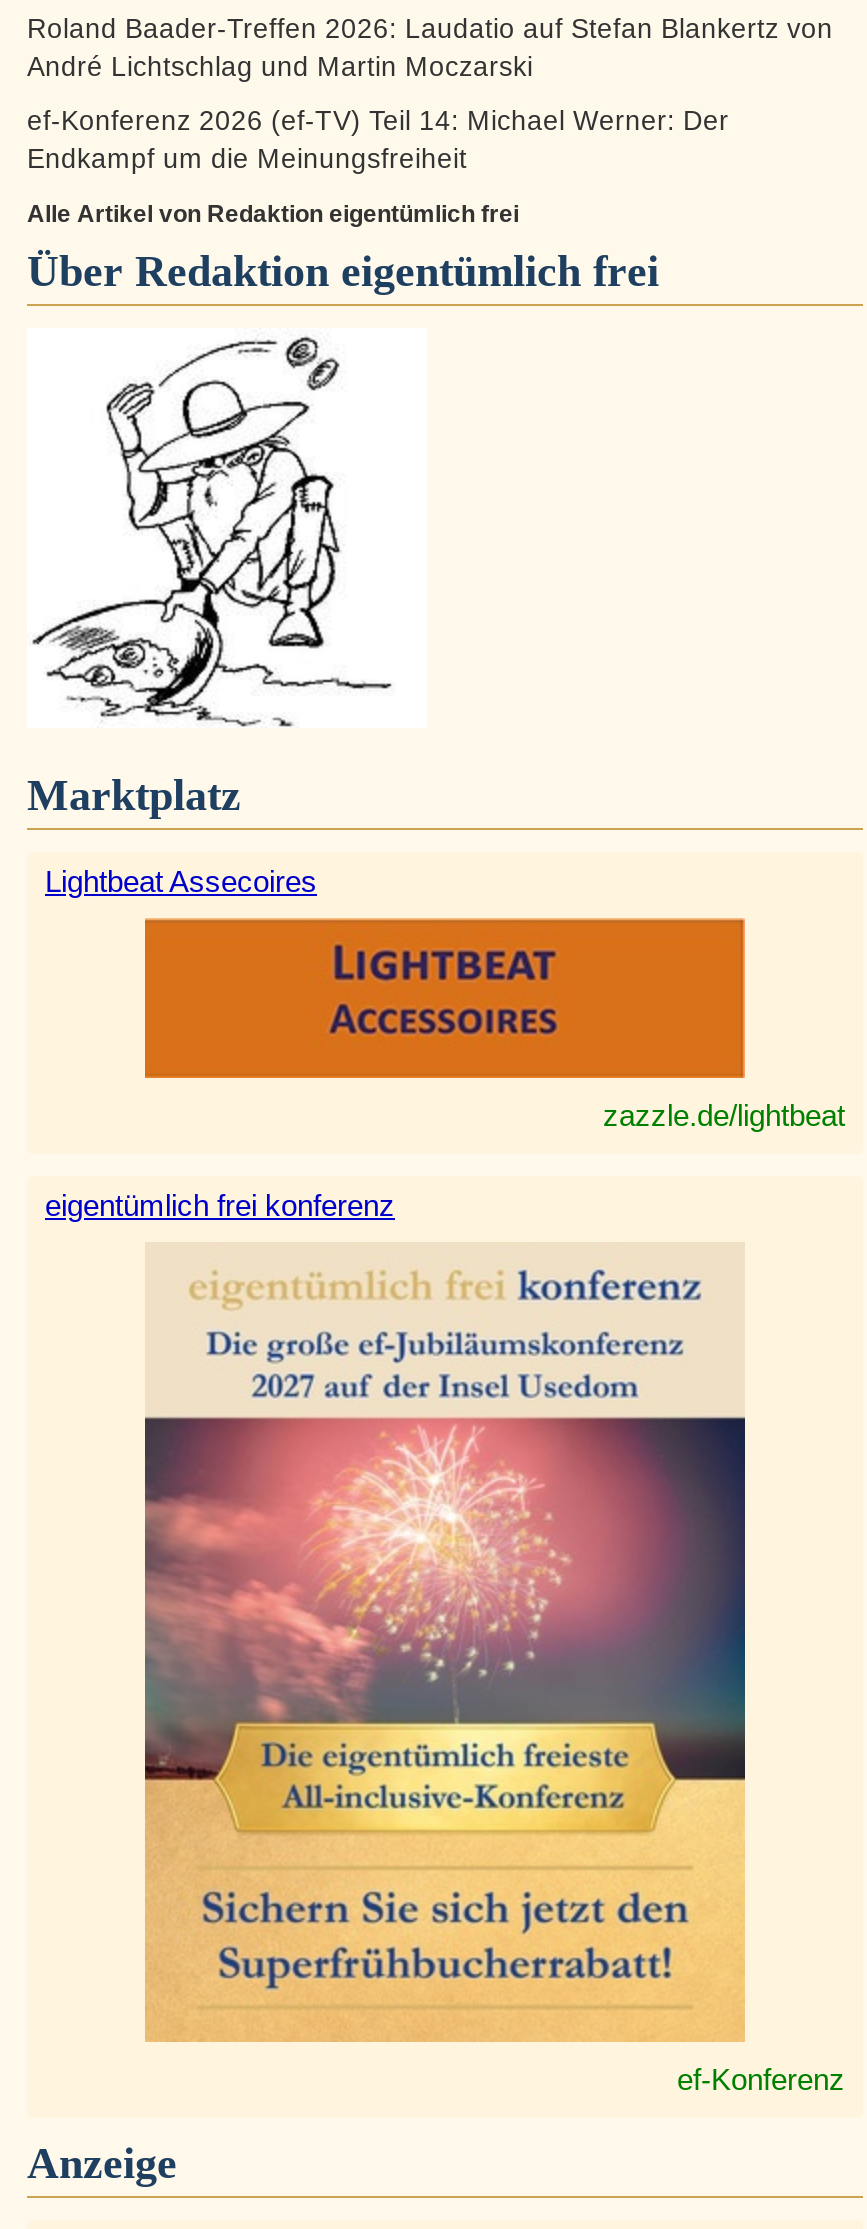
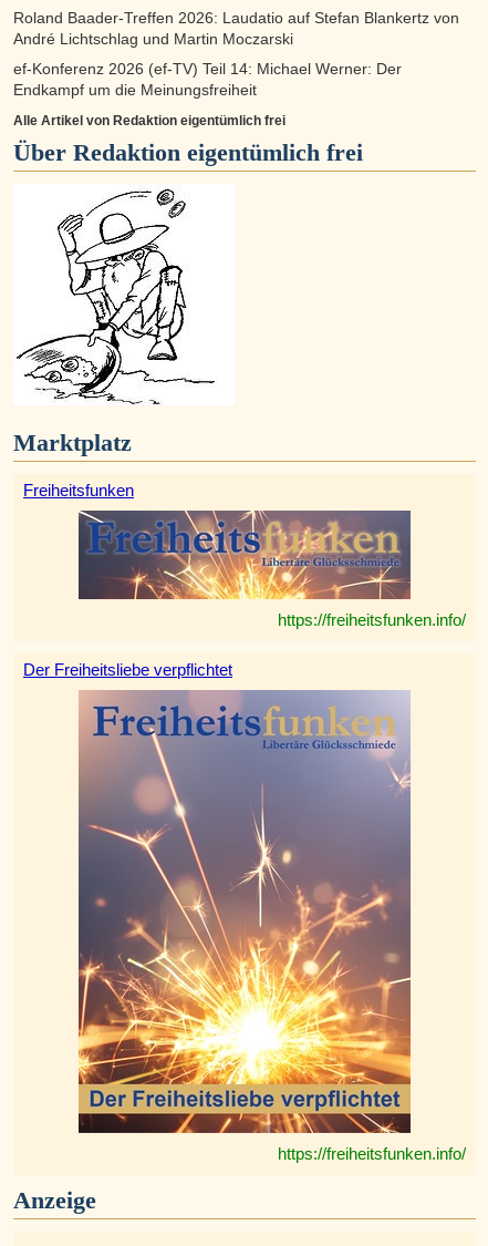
[45,864,317,898] Lightbeat Assecoires -> [23,481,134,500] Freiheitsfunken
[143,916,845,1132] [image] | zazzle.de/lightbeat -> [77,509,466,629] [image] | https://freiheitsfunken.info/
[45,1188,395,1222] eigentümlich frei konferenz -> [23,660,232,679] Der Freiheitsliebe verpflichtet
[143,1244,845,2096] [image] | ef-Konferenz -> [77,690,466,1163] [image] | https://freiheitsfunken.info/

